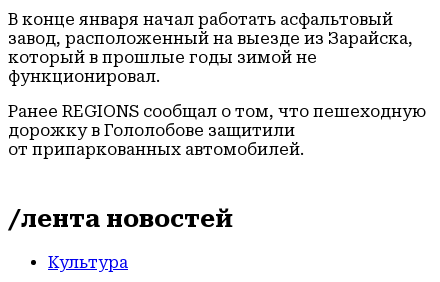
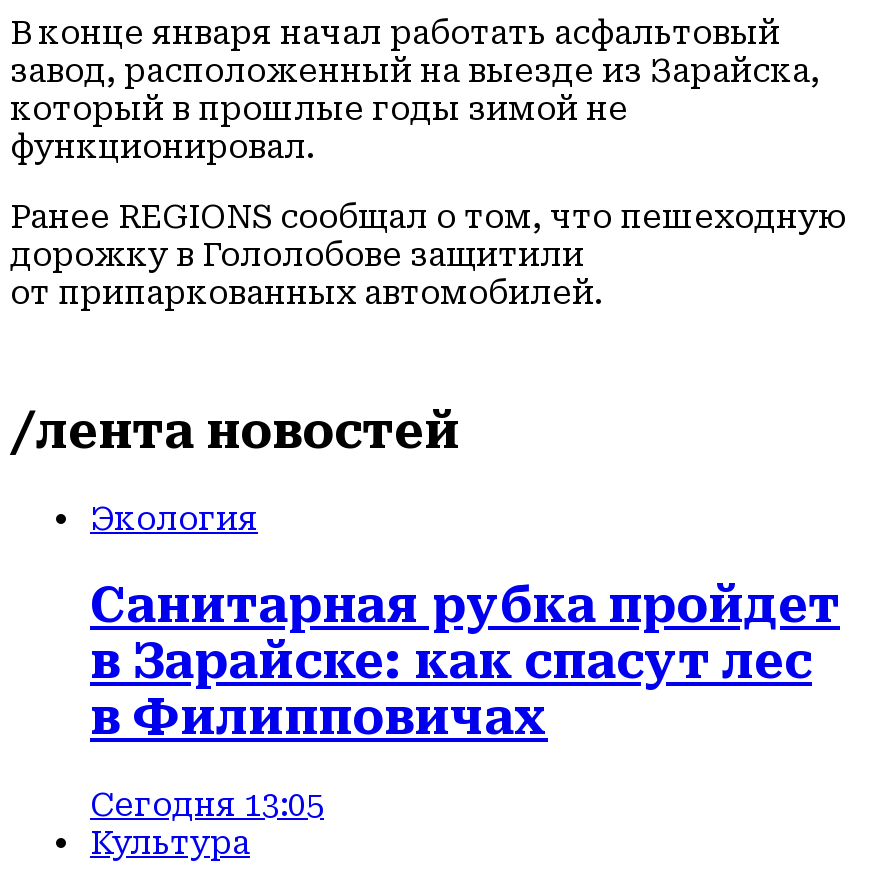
none -> [90,499,840,823] Экология | Санитарная рубка пройдет | в Зарайске: как спасут лес | в Филипповичах | Сегодня 13:05

